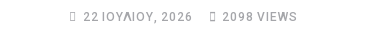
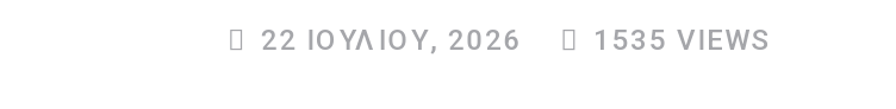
[222,10,297,24] 2098 VIEWS -> [593,23,772,56] 1535 VIEWS

